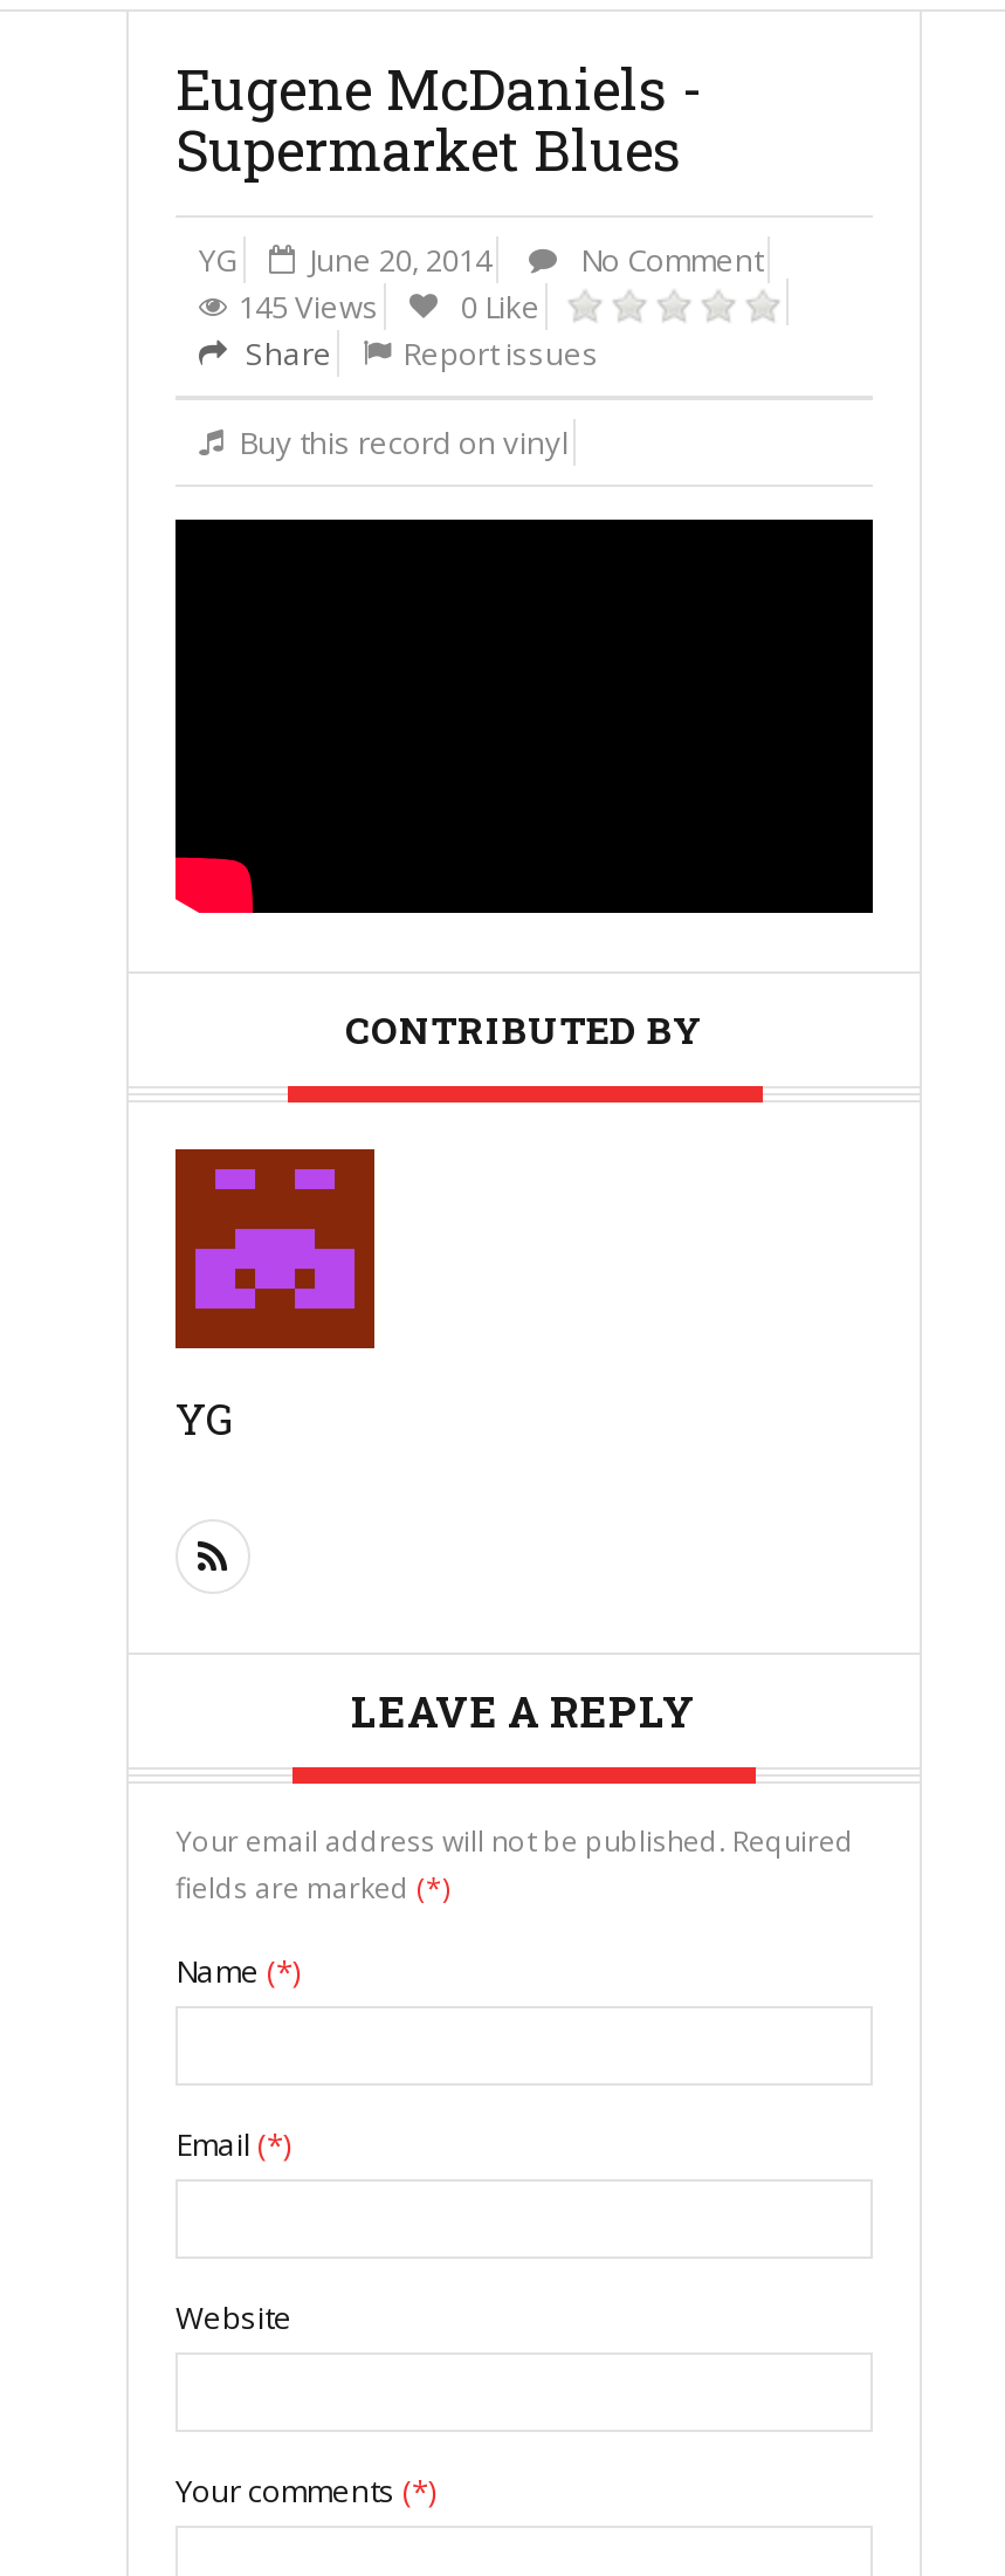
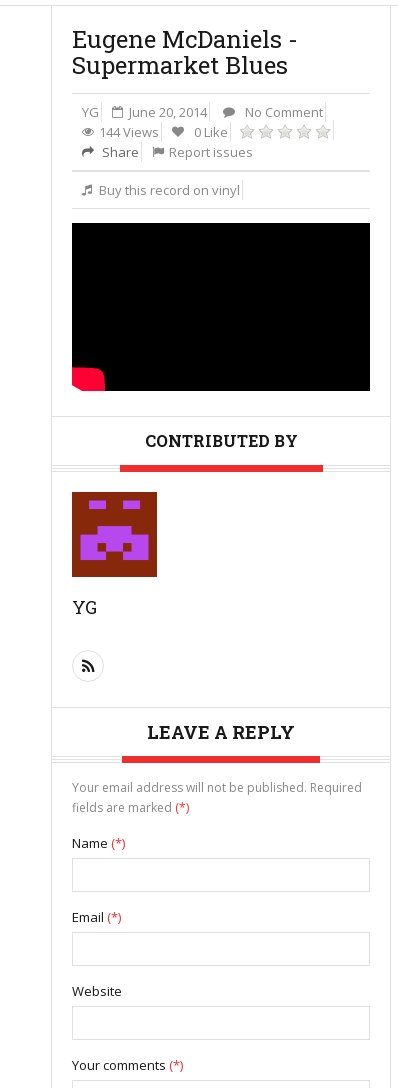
[239,286,541,328] 145 Views 0 Like -> [99,123,228,141] 144 Views 0 Like

